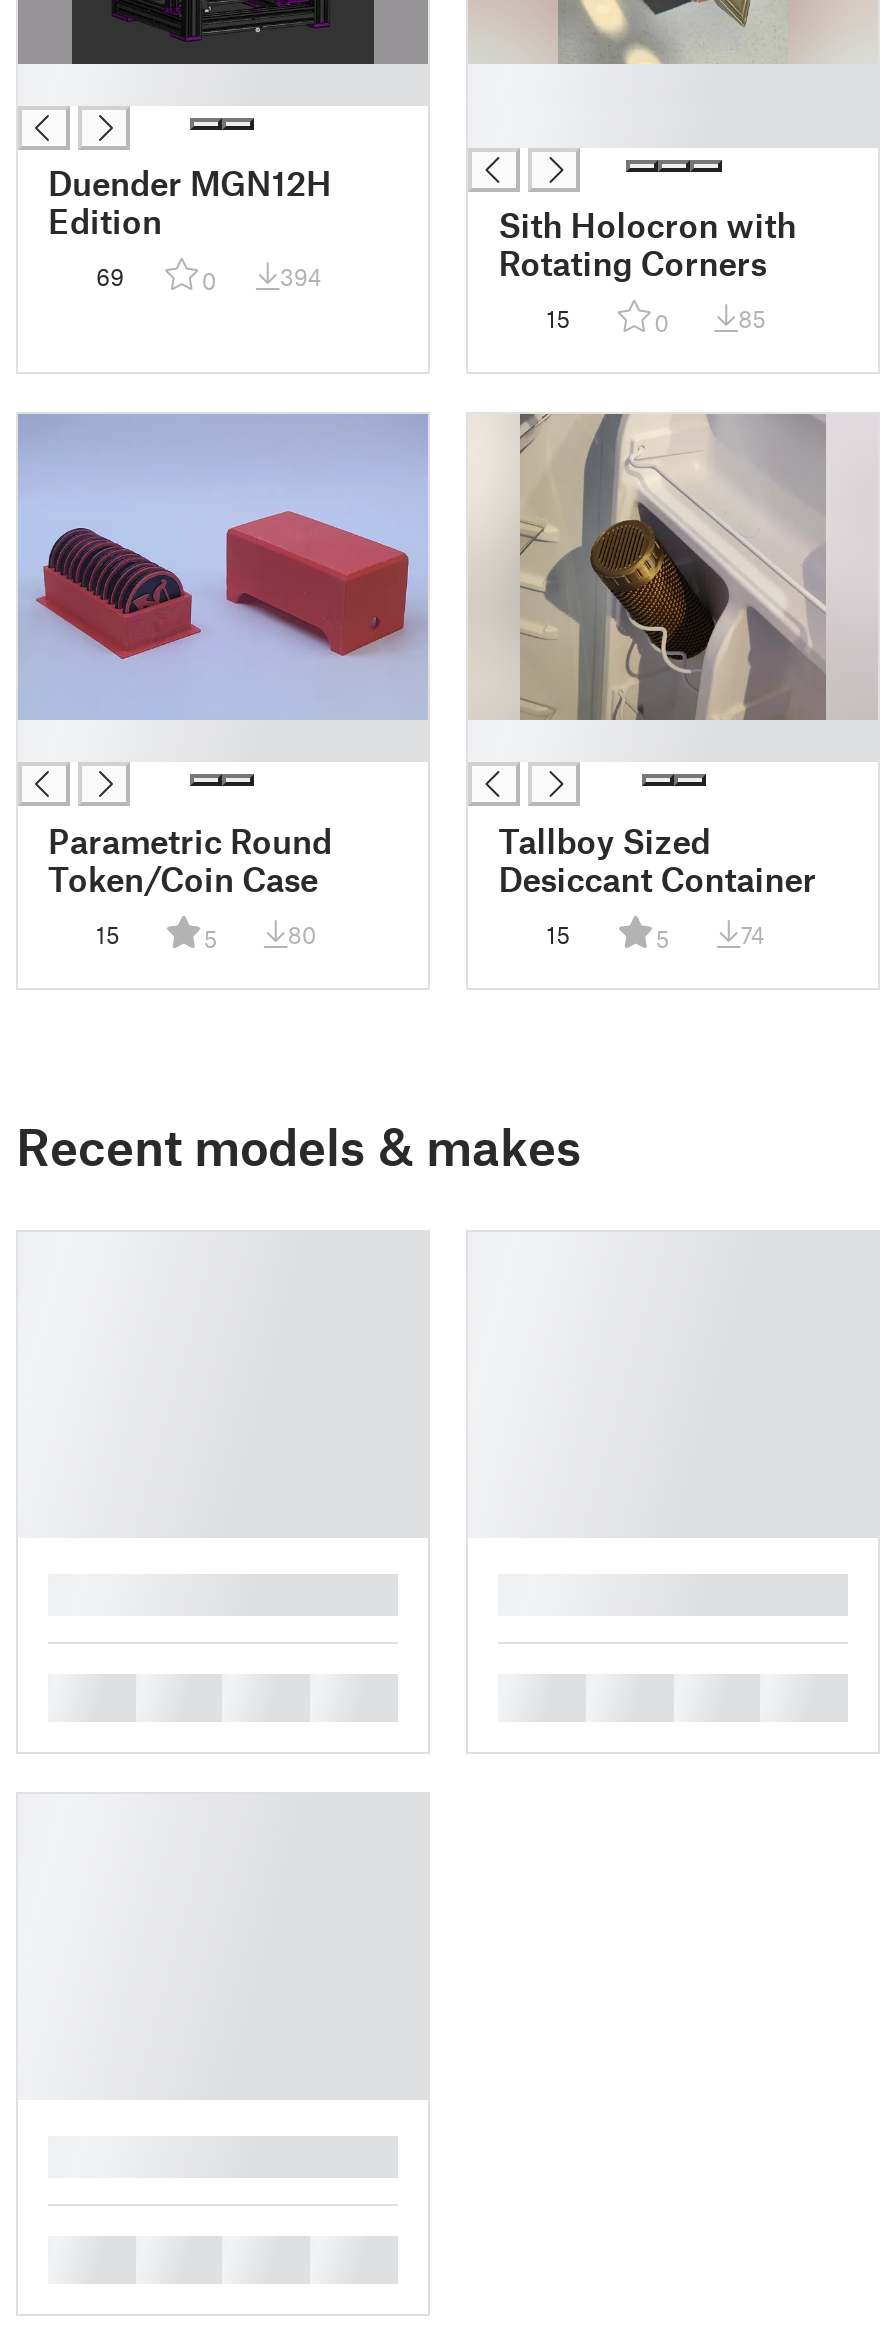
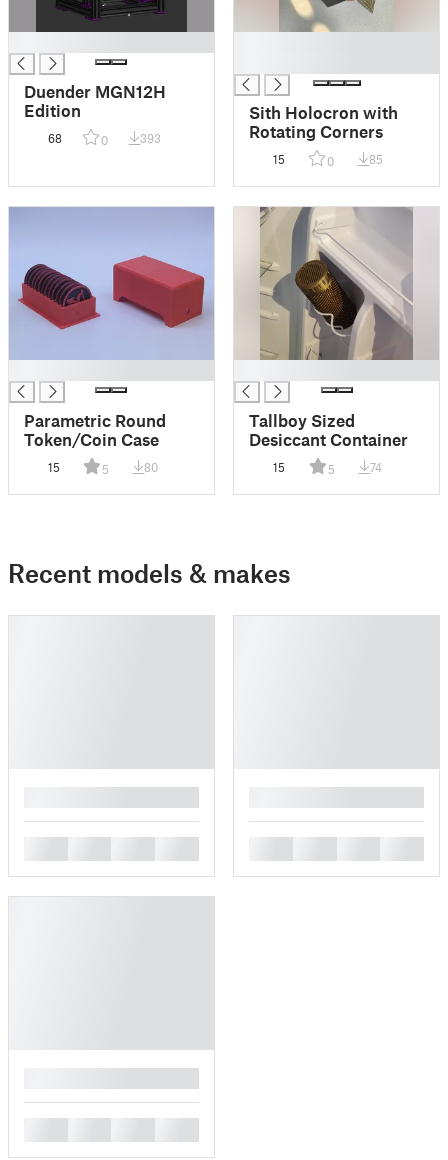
[96,262,124,290] 69 -> [48,131,62,145] 68
[280,262,322,290] 394 -> [140,131,161,145] 393

